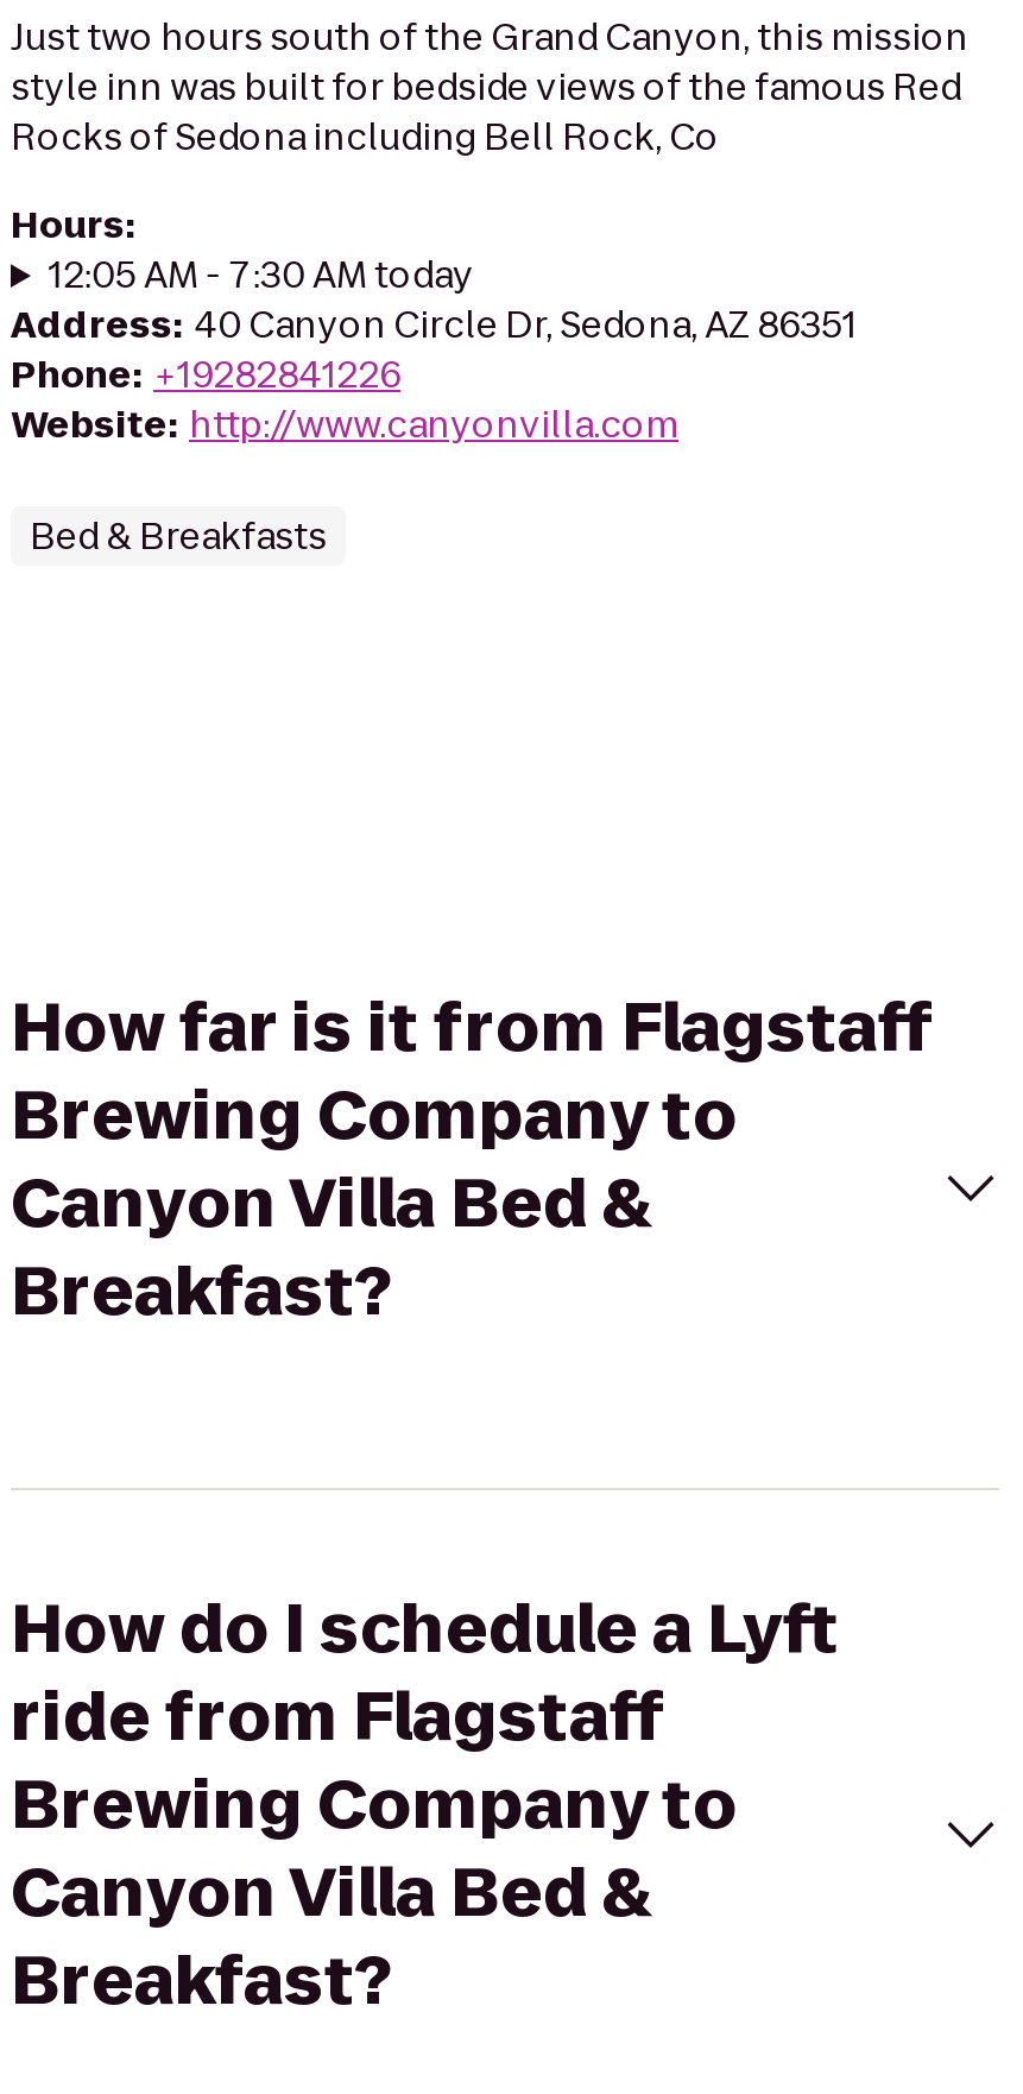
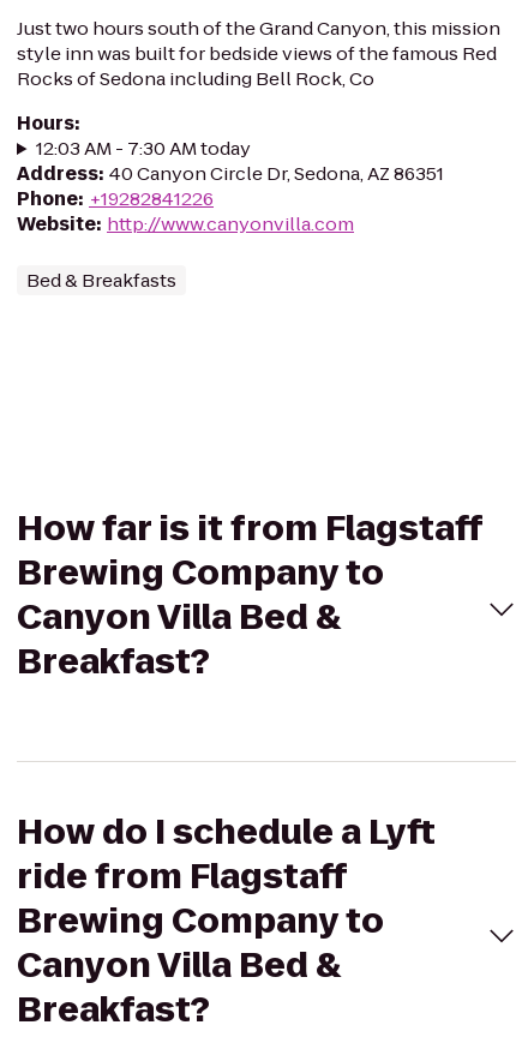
[48,250,474,299] 12:05 AM - 7:30 AM today -> [36,136,251,161] 12:03 AM - 7:30 AM today

